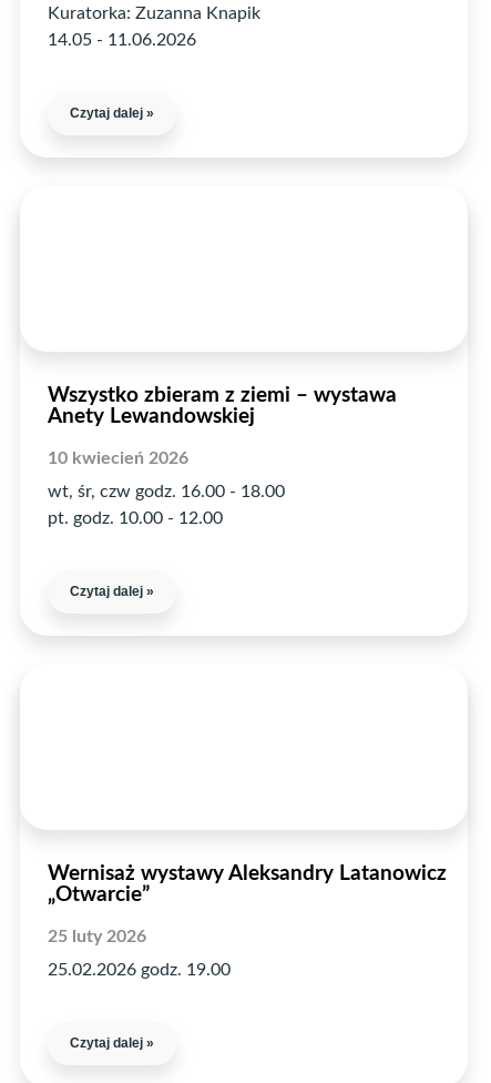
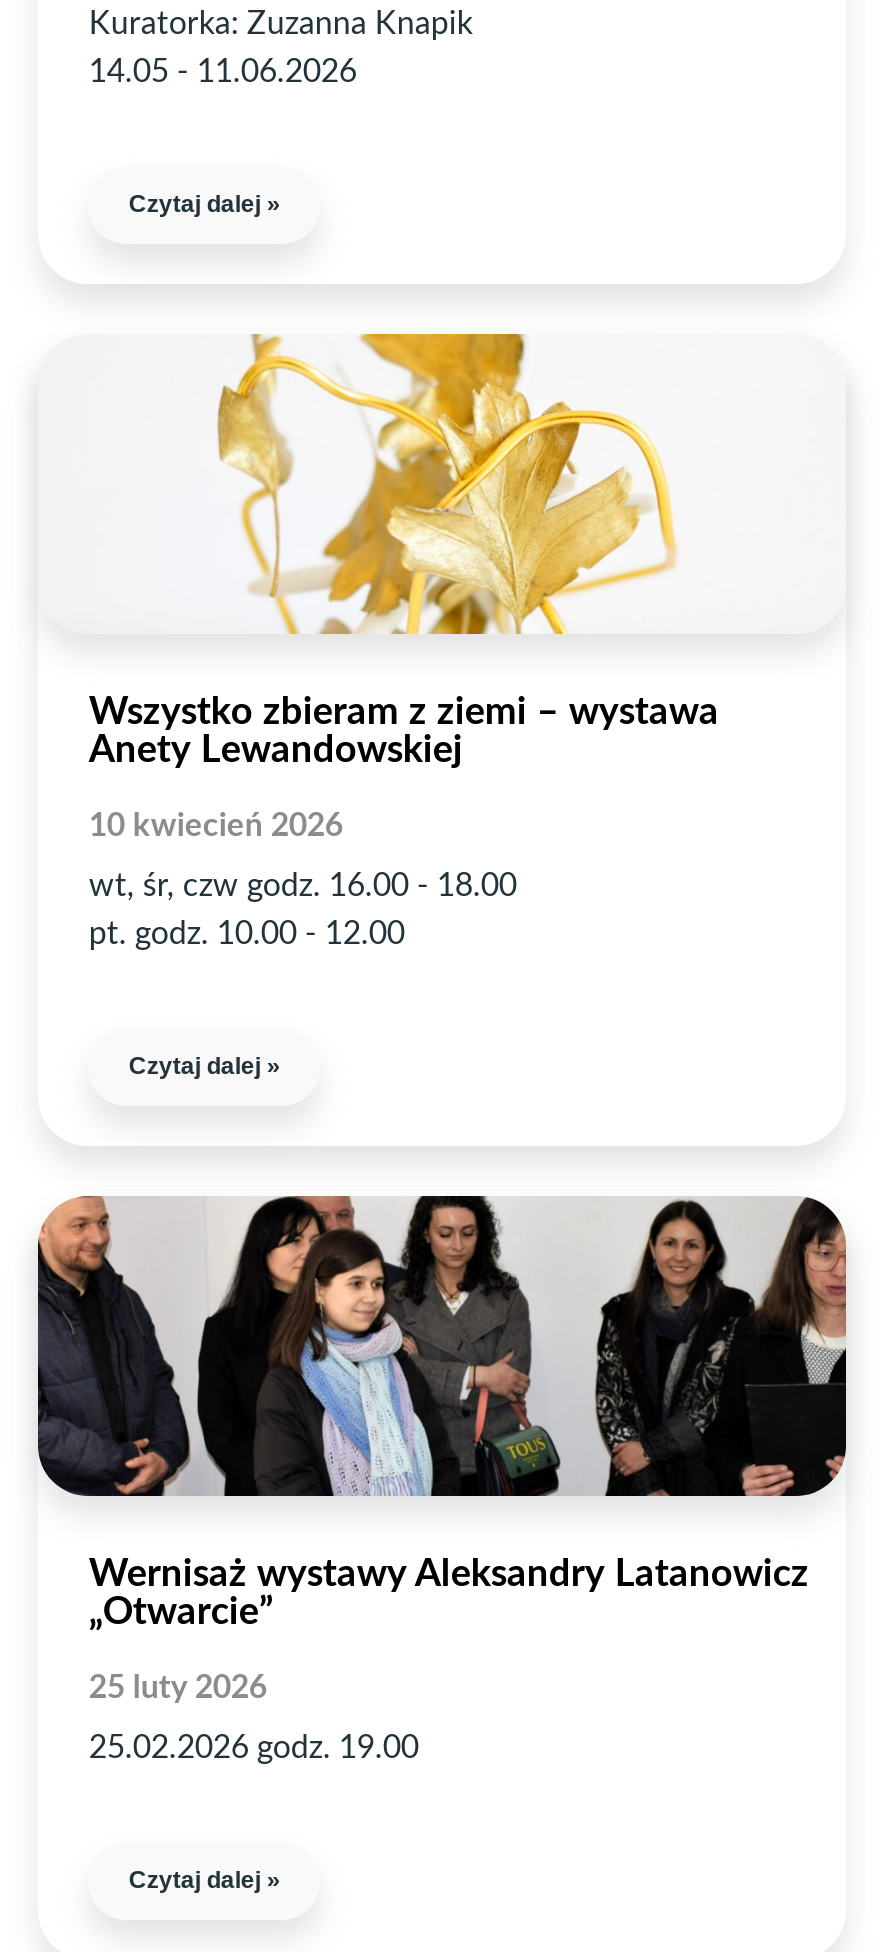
none -> [216,332,678,636] [image]
none -> [36,1194,848,1498] [image]

